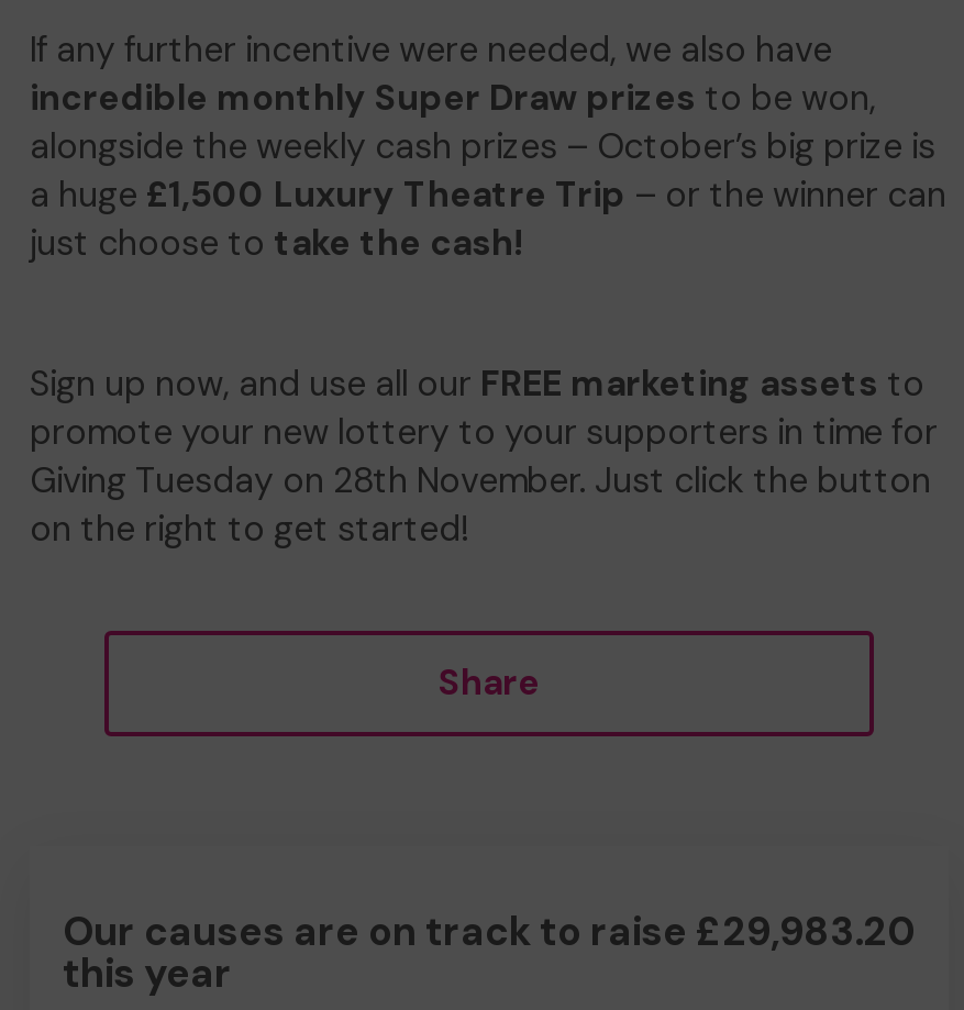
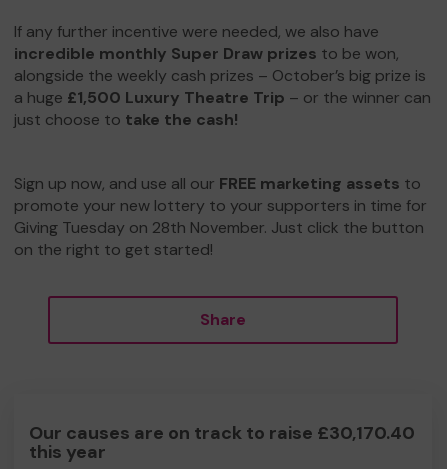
[63,906,916,958] Our causes are on track to raise £29,983.20 -> [29,421,415,445] Our causes are on track to raise £30,170.40

